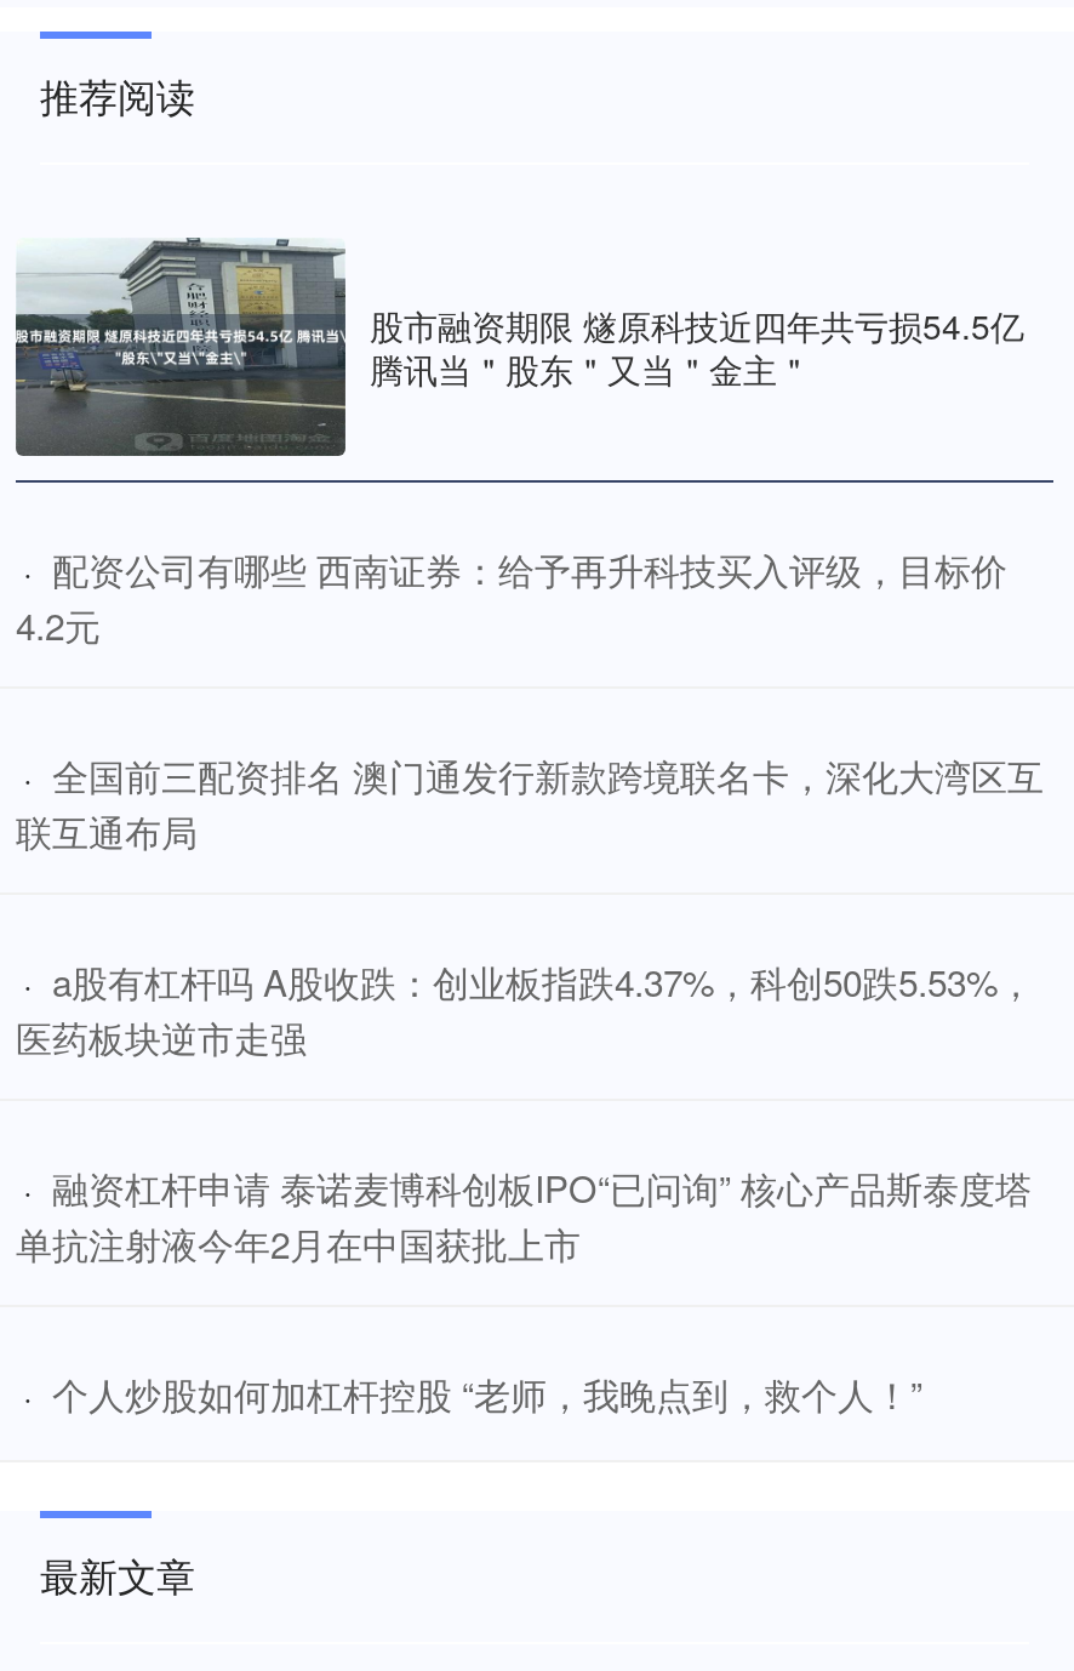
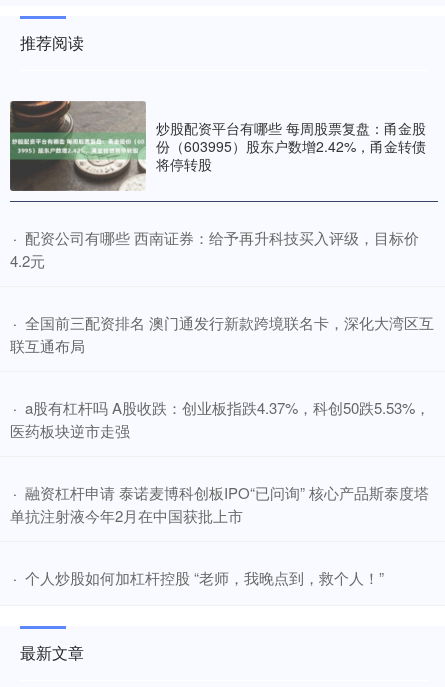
[16,238,1024,458] [image] | 股市融资期限 燧原科技近四年共亏损54.5亿 | 腾讯当＂股东＂又当＂金主＂ -> [9,100,426,192] [image] | 炒股配资平台有哪些 每周股票复盘：甬金股 | 份（603995）股东户数增2.42%，甬金转债 | 将停转股

